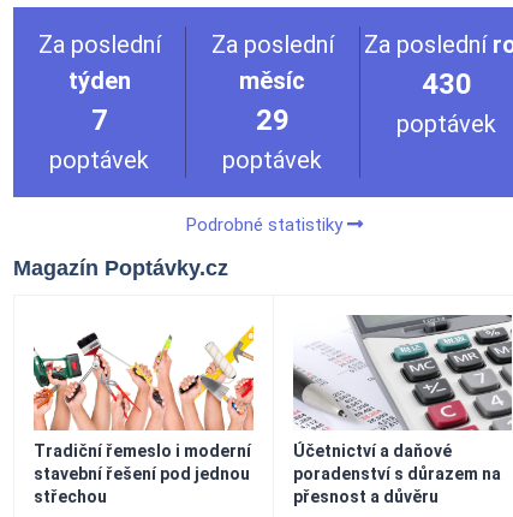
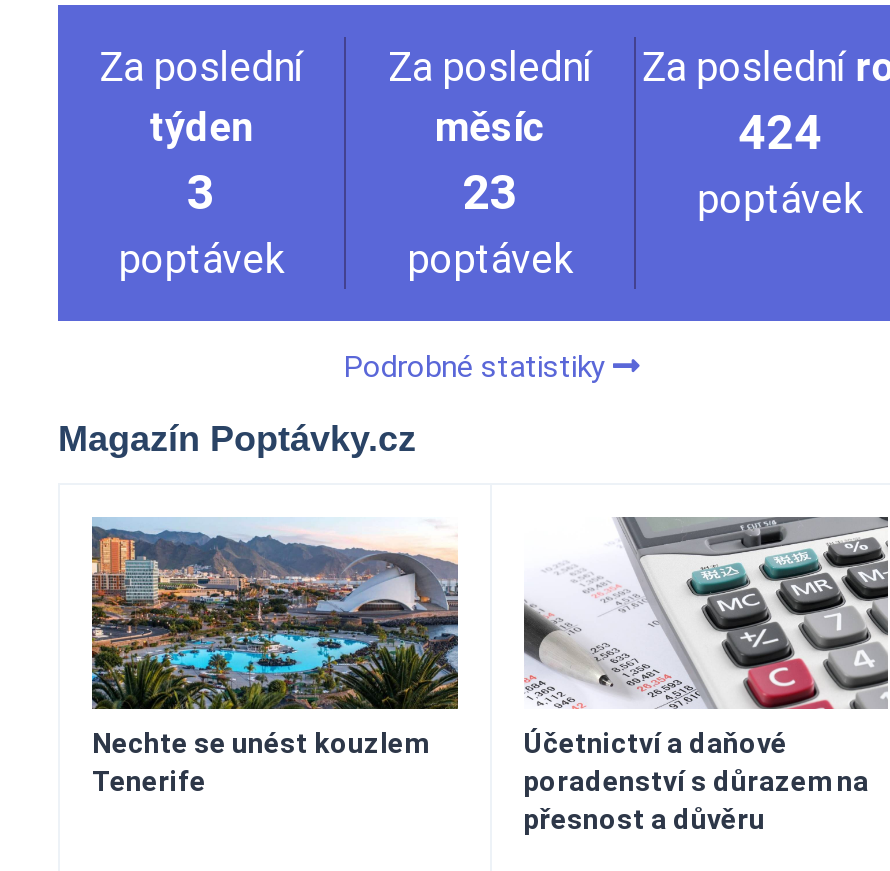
[421,67,472,101] 430 -> [738,105,822,161] 424
[91,103,108,137] 7 -> [187,165,215,221] 3
[256,103,290,137] 29 -> [462,165,518,221] 23
[32,315,255,506] [image] | Tradiční řemeslo i moderní | stavební řešení pod jednou | střechou -> [90,517,460,797] [image] | Nechte se unést kouzlem | Tenerife

